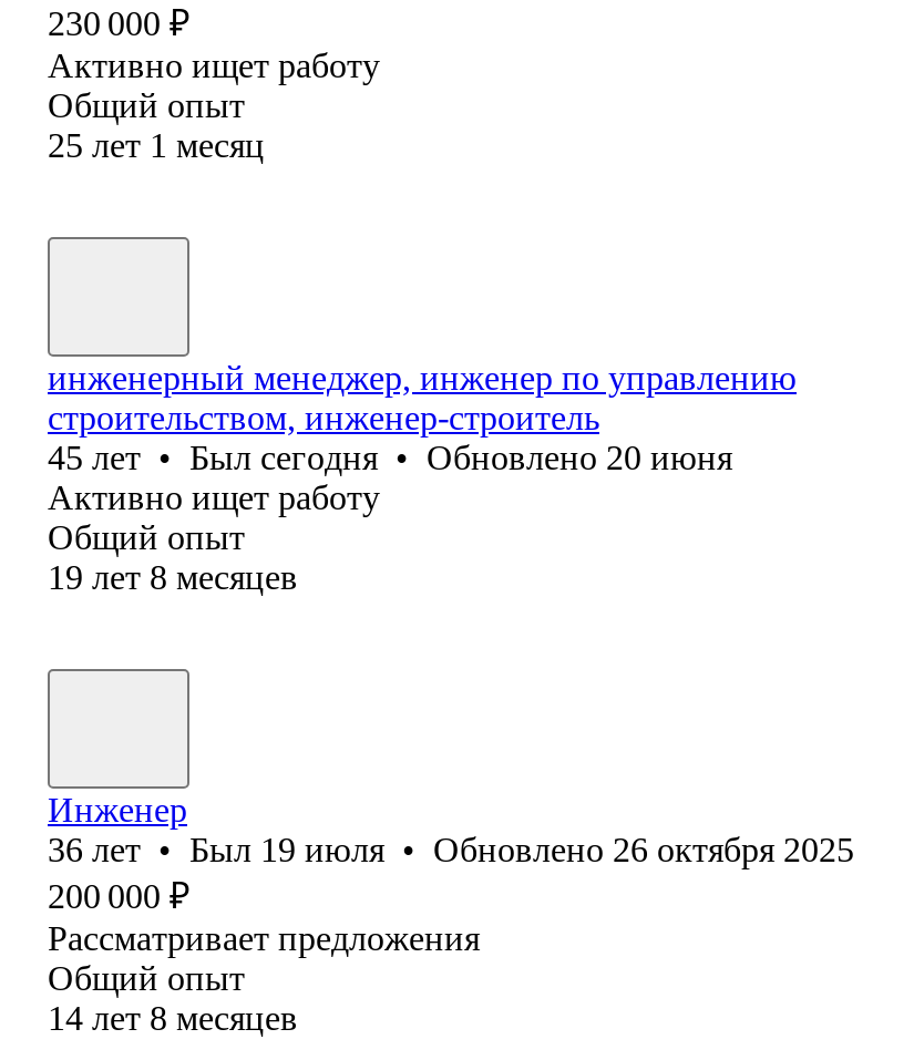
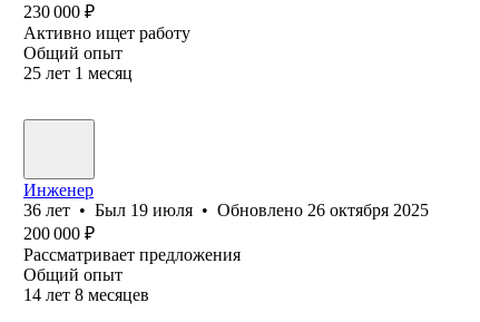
[48,359,797,596] инженерный менеджер, инженер по управлению | строительством, инженер-строитель | 45 лет • Был сегодня • Обновлено 20 июня | Активно ищет работу | Общий опыт | 19 лет 8 месяцев -> none

